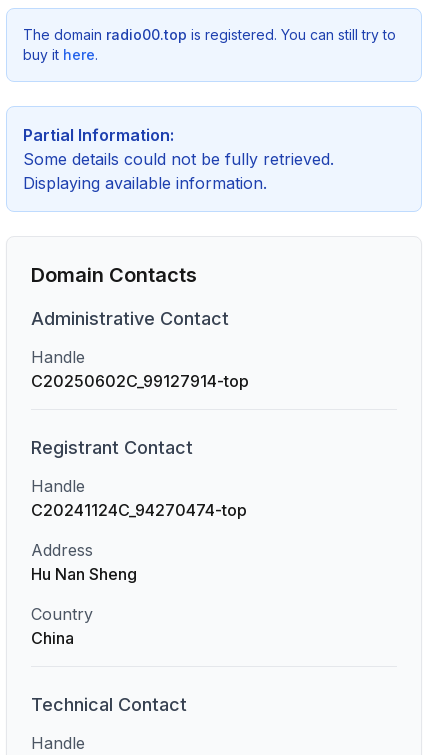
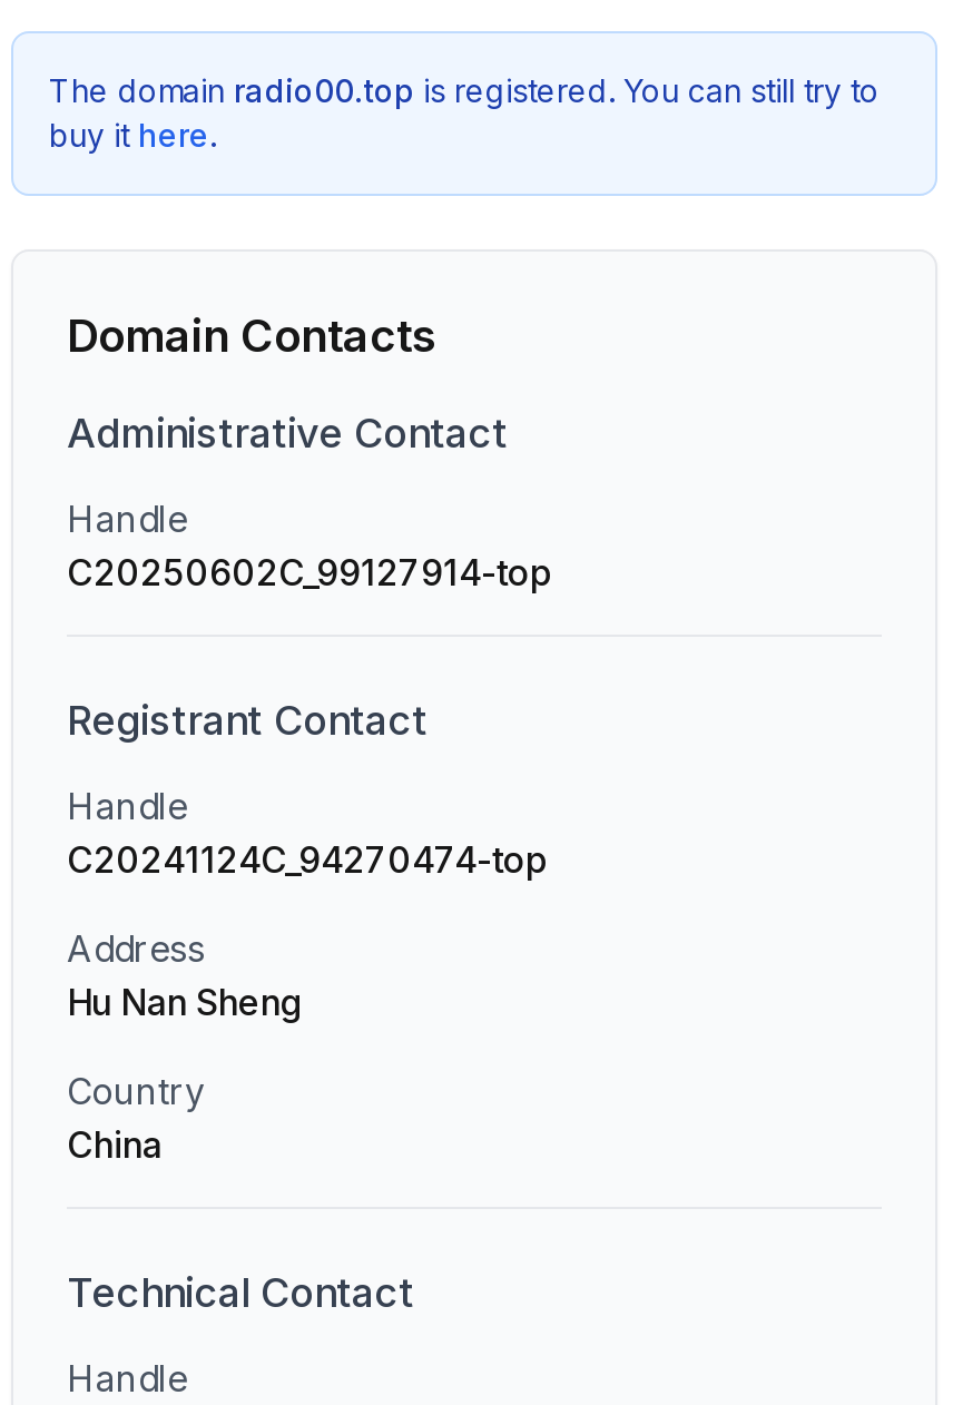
[23,125,334,193] Partial Information: | Some details could not be fully retrieved. | Displaying available information. -> none

